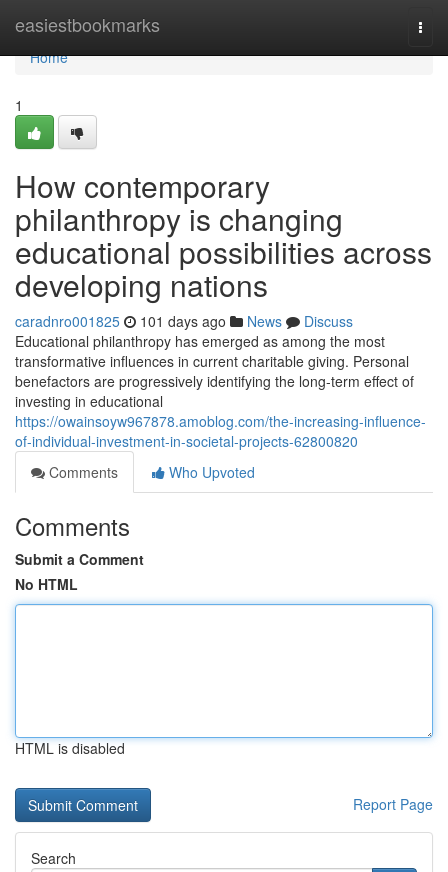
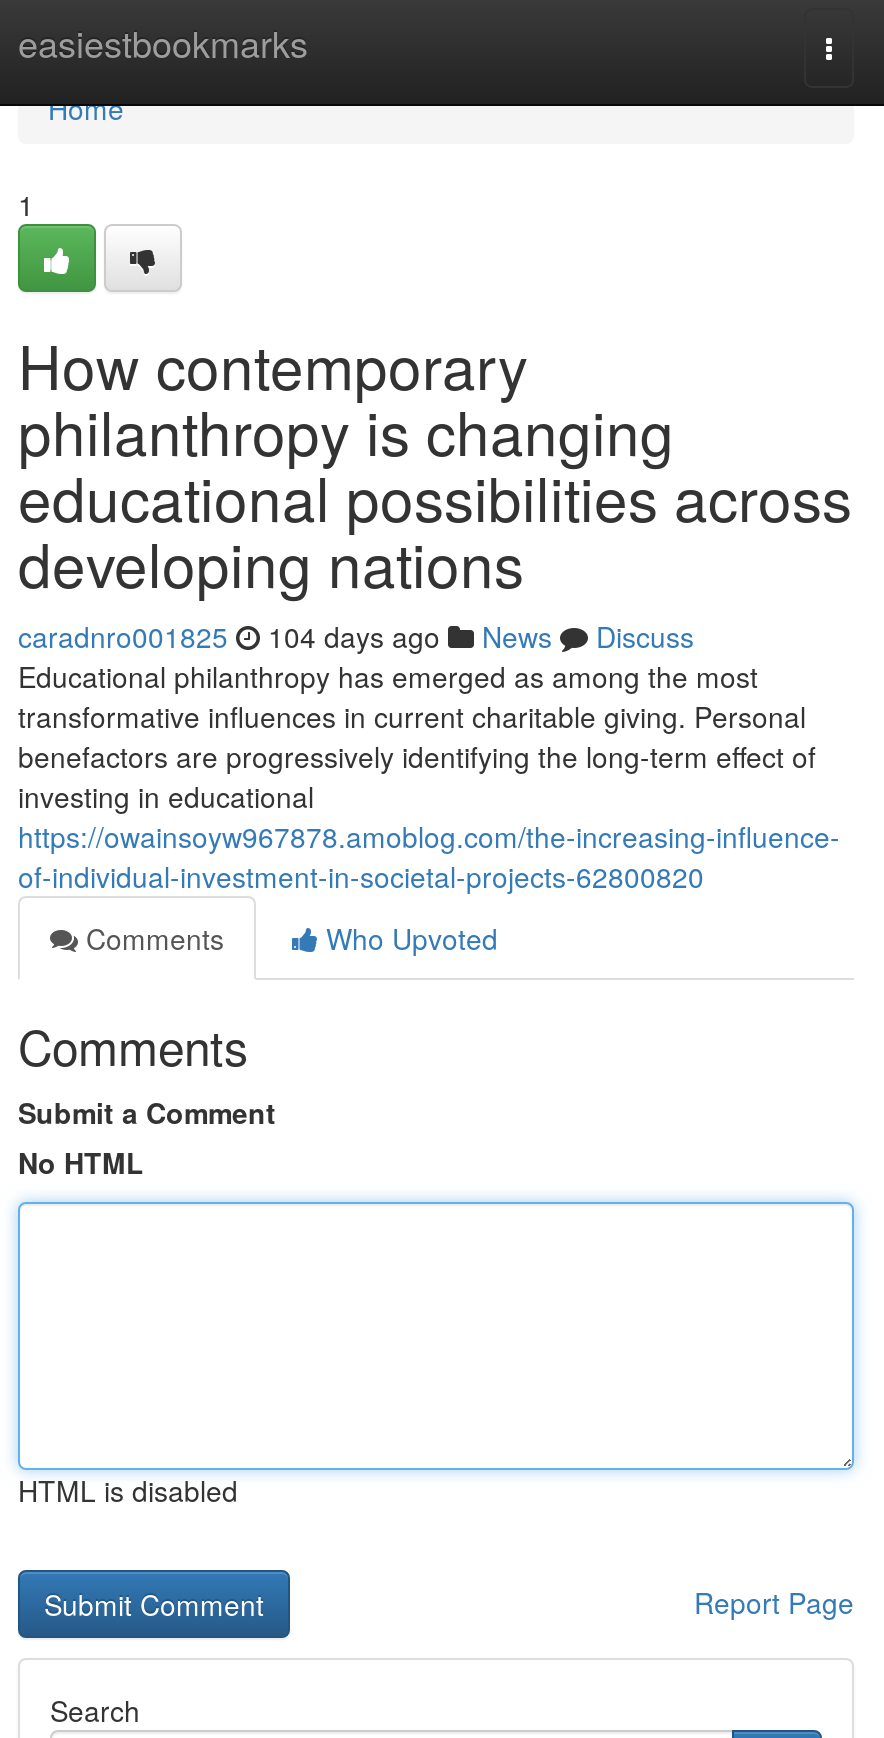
[15,311,353,331] caradnro001825 101 days ago News Discuss -> [18,616,694,656] caradnro001825 104 days ago News Discuss

